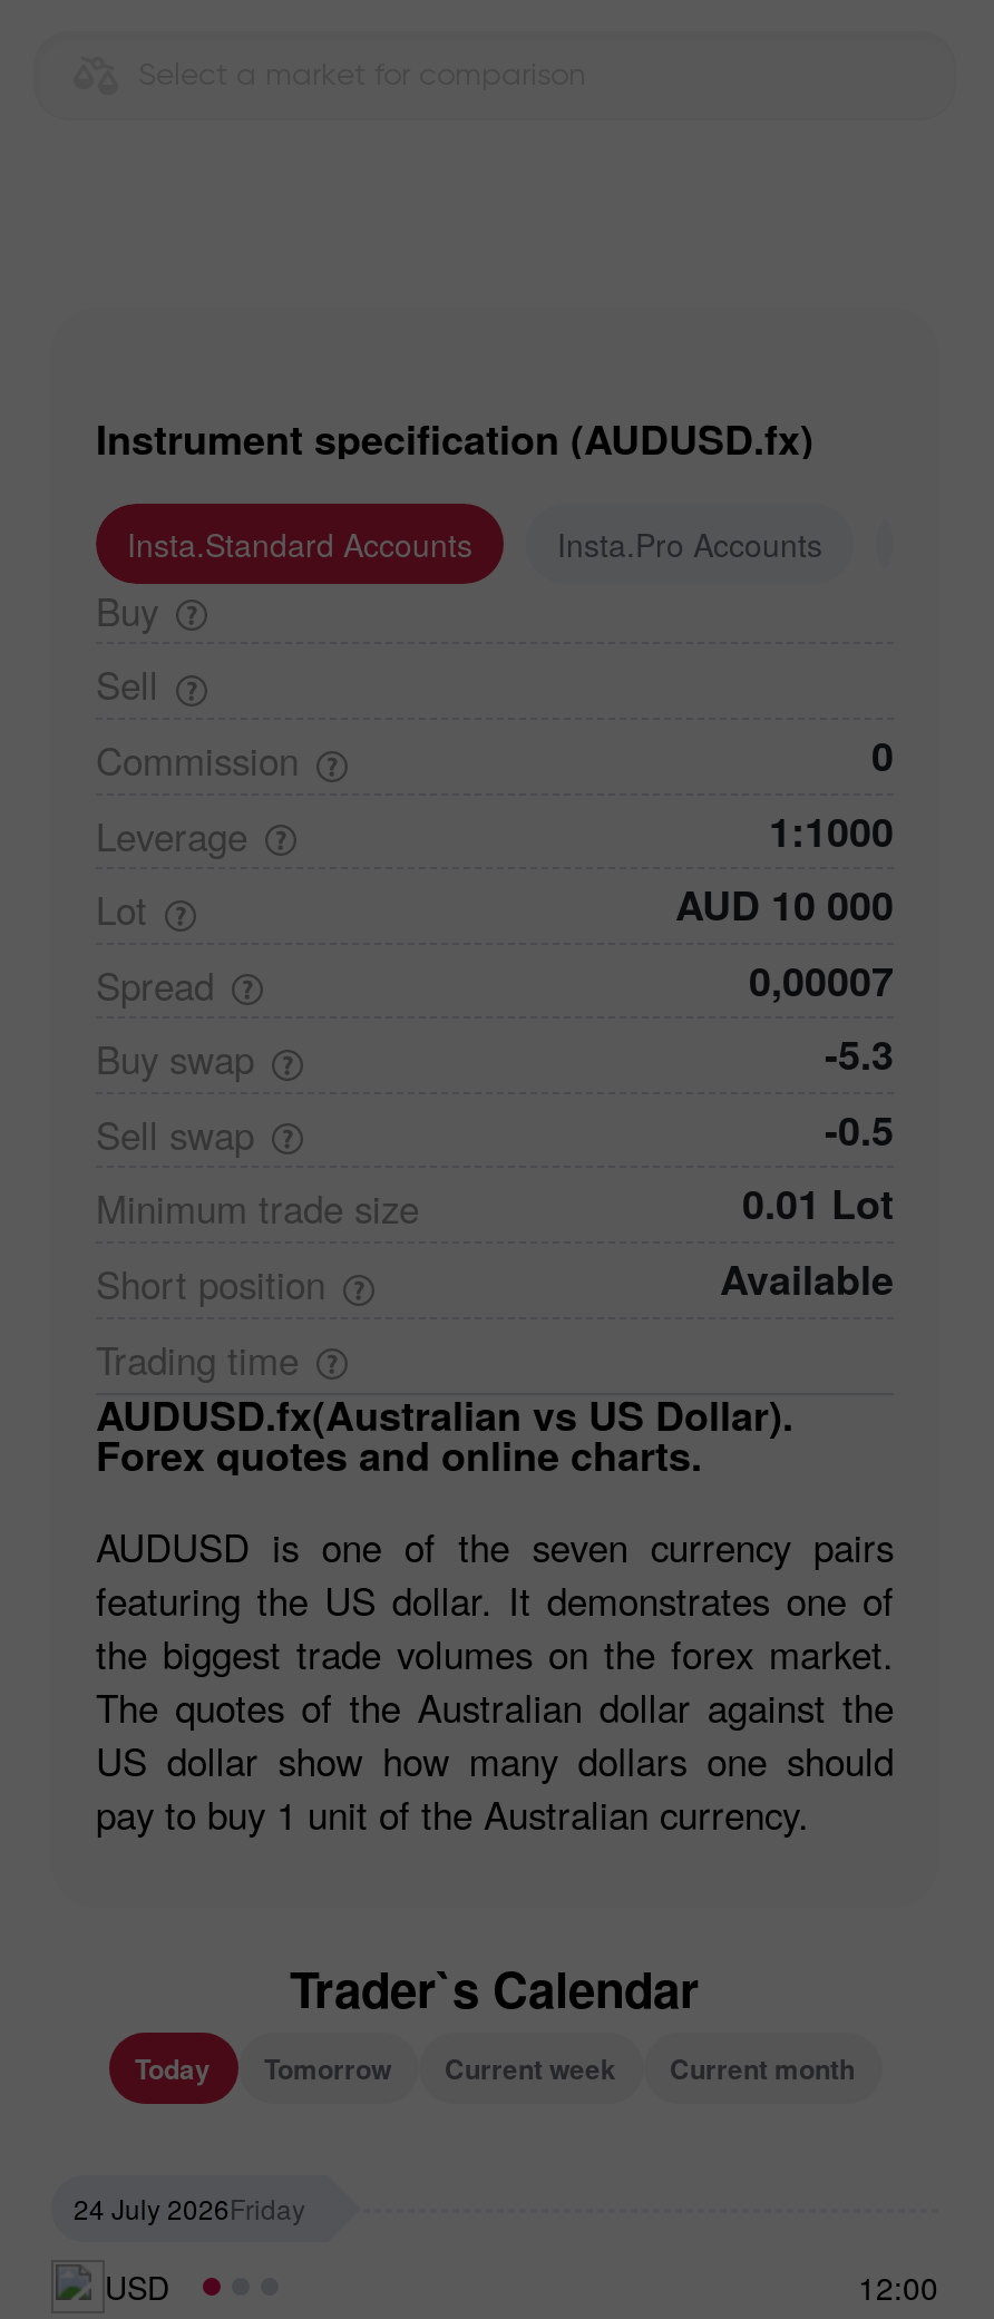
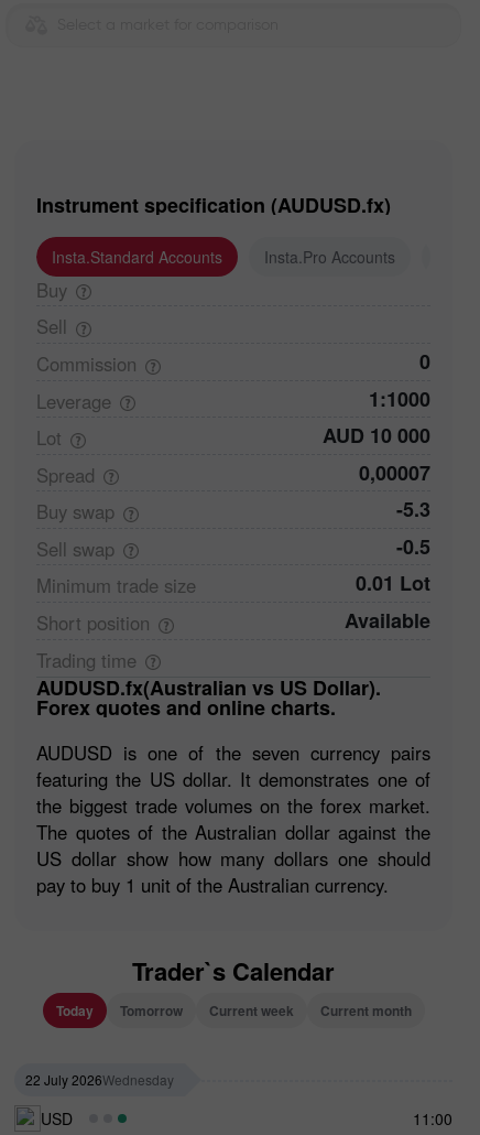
[74,2189,305,2227] 24 July 2026Friday -> [25,1070,174,1089] 22 July 2026Wednesday
[858,2265,938,2309] 12:00 -> [413,1108,452,1130] 11:00

